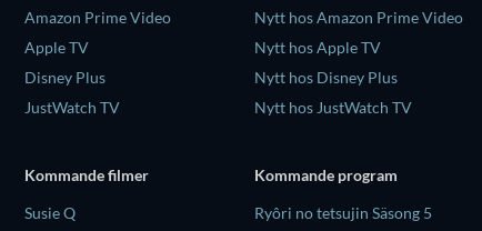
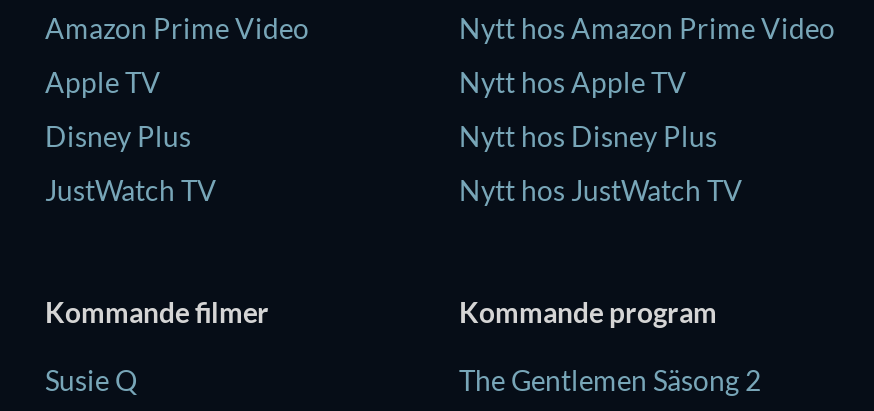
[254,204,432,223] Ryôri no tetsujin Säsong 5 -> [459,364,761,398] The Gentlemen Säsong 2

